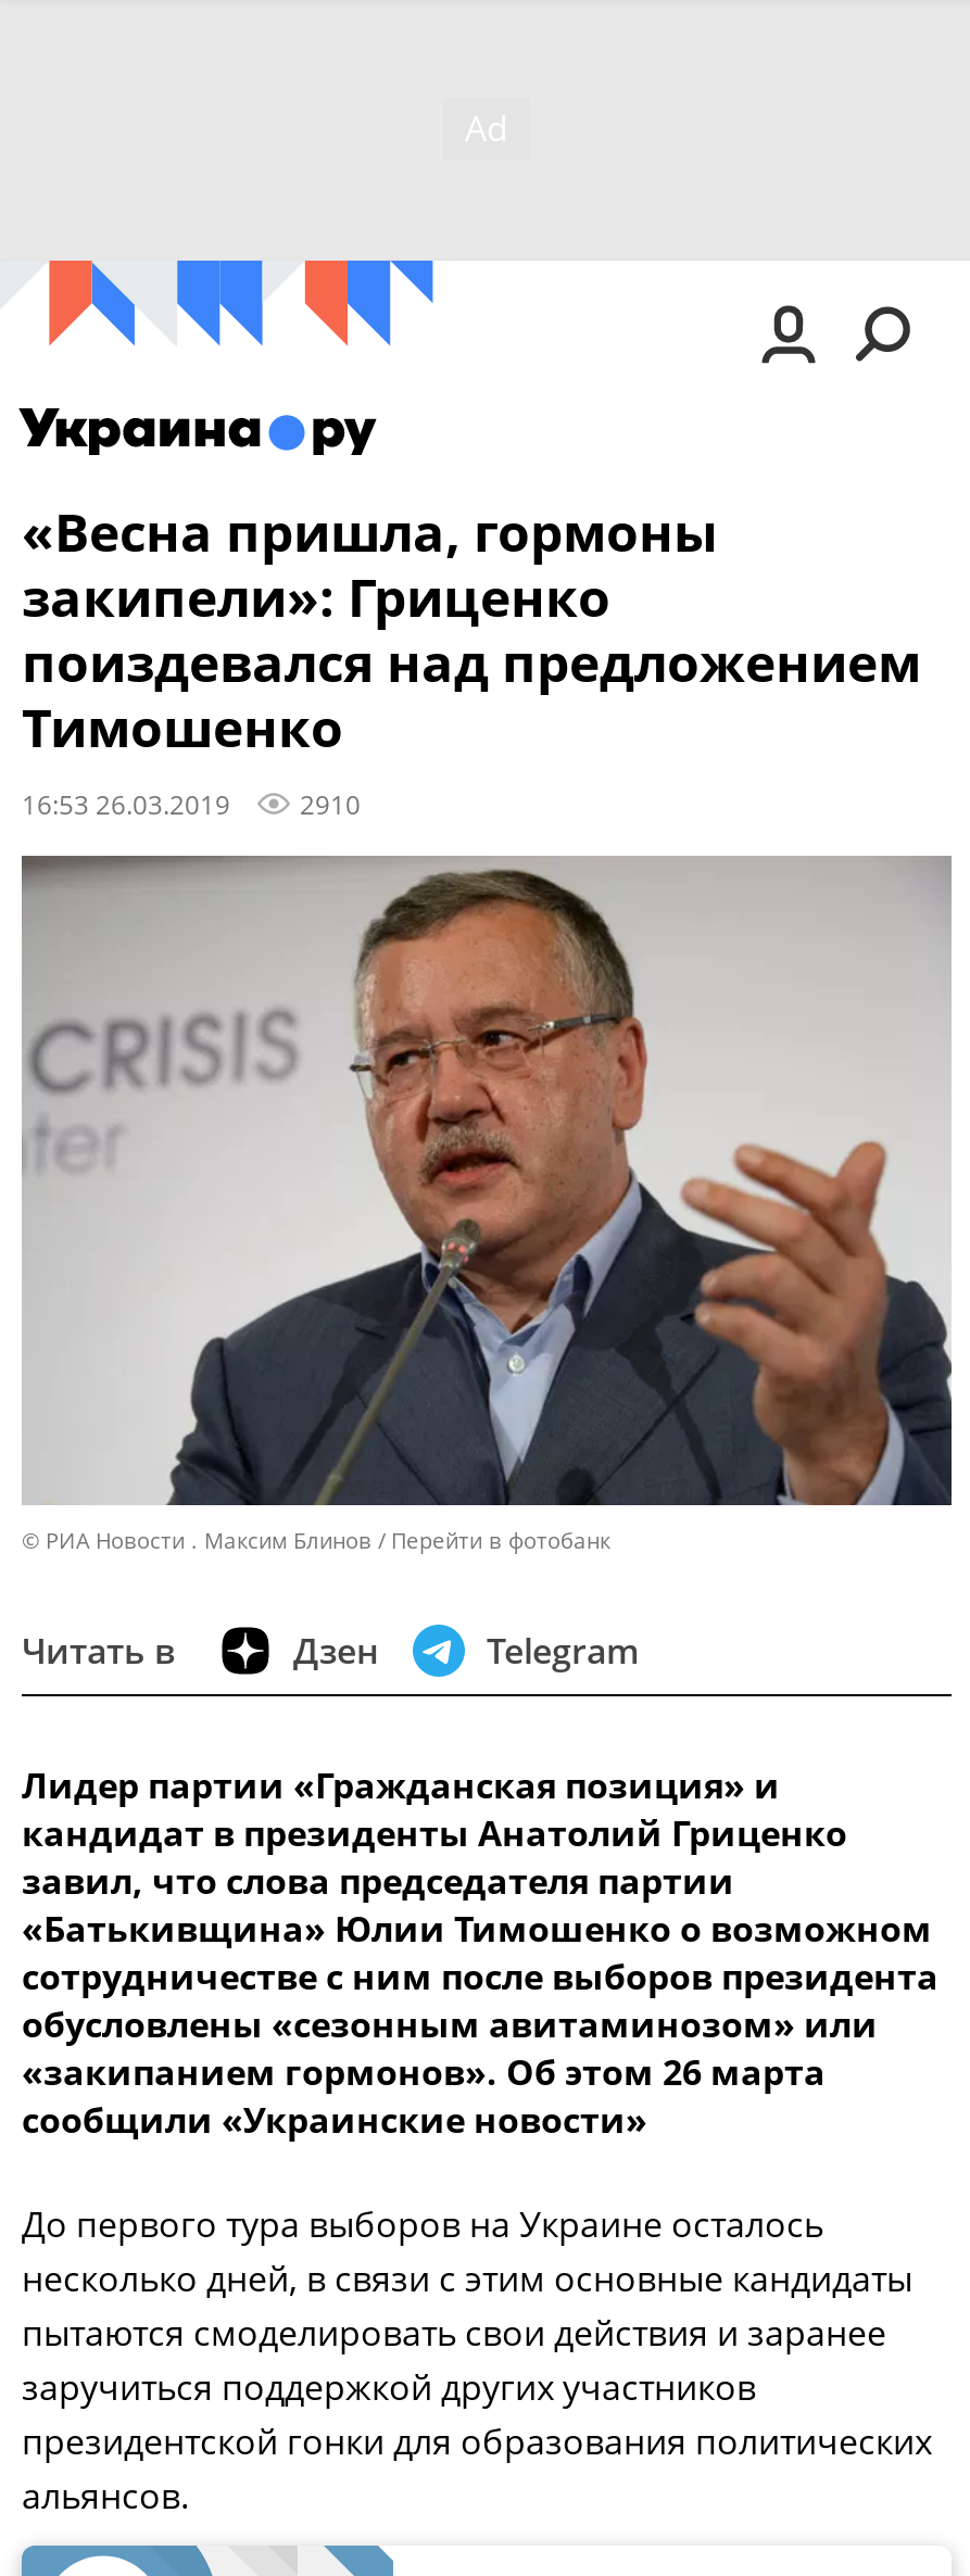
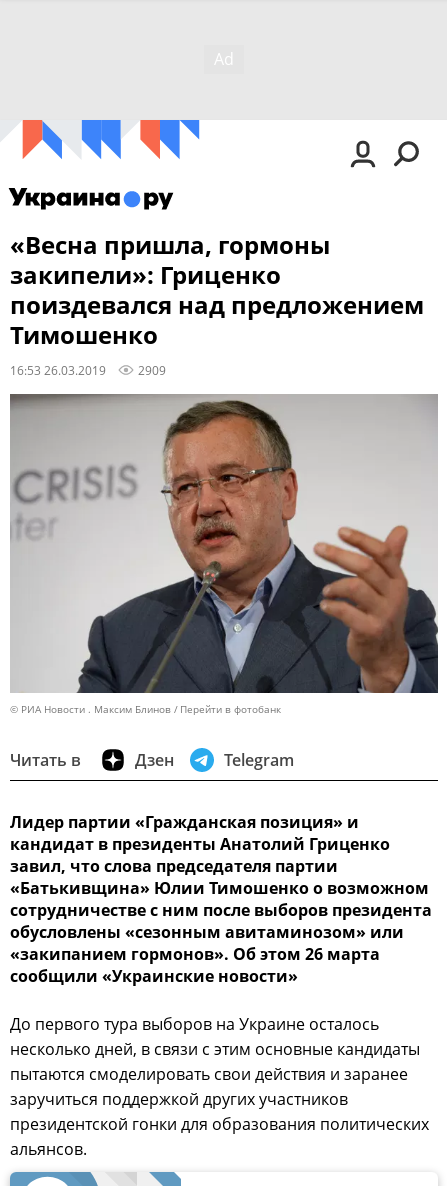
[22,786,361,821] 16:53 26.03.2019 2910 -> [10,362,166,378] 16:53 26.03.2019 2909

